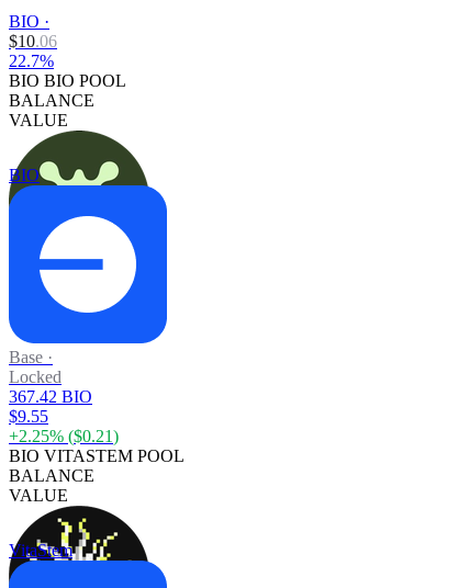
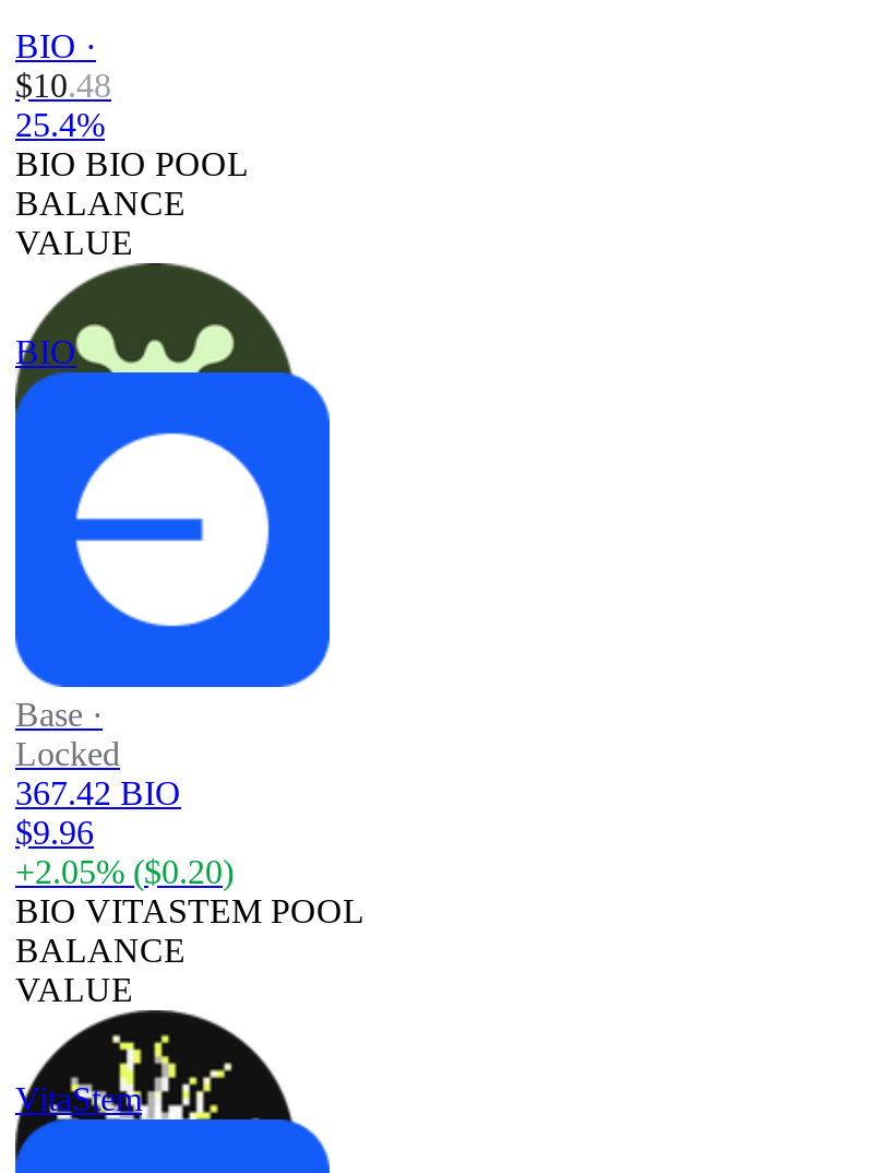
[9,31,57,50] $10.06 -> [15,66,111,103] $10.48
[9,51,54,70] 22.7% -> [15,105,105,142] 25.4%
[9,407,48,425] $9.55 -> [15,813,94,850] $9.96
[9,426,119,445] +2.25% ($0.21) -> [15,852,234,889] +2.05% ($0.20)

